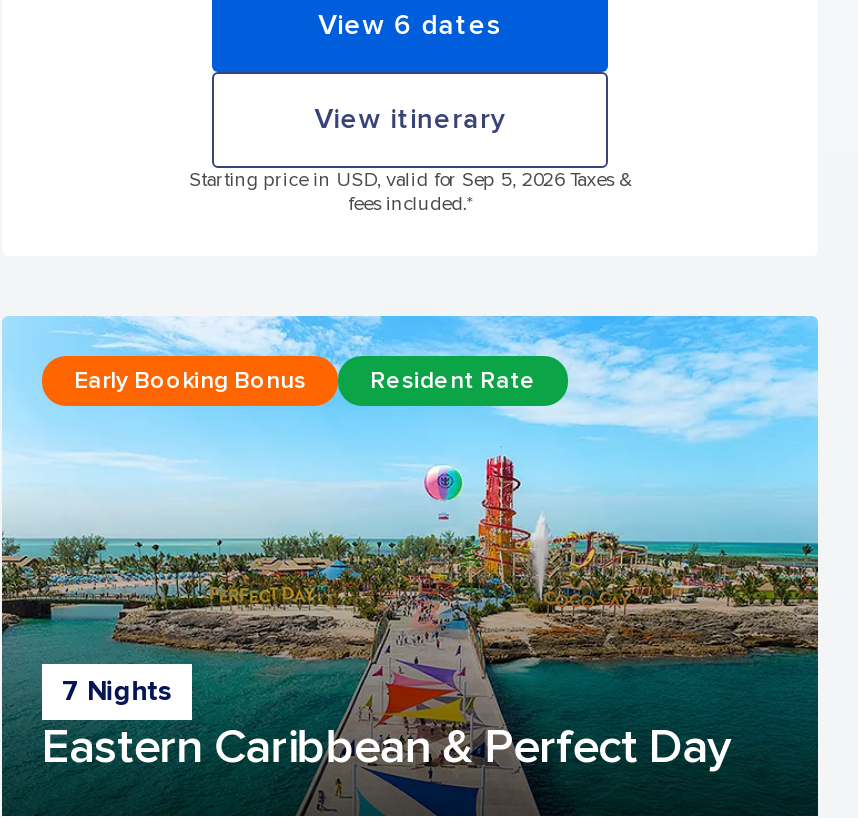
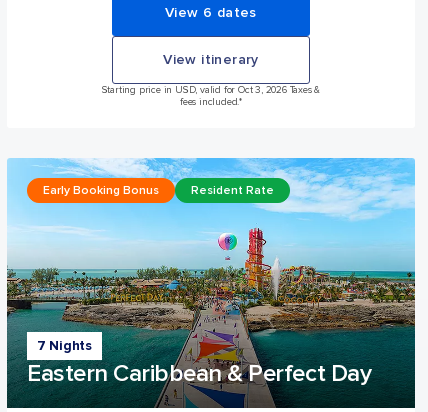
[189,167,631,191] Starting price in USD, valid for Sep 5, 2026 Taxes & -> [102,84,320,96] Starting price in USD, valid for Oct 3, 2026 Taxes &

